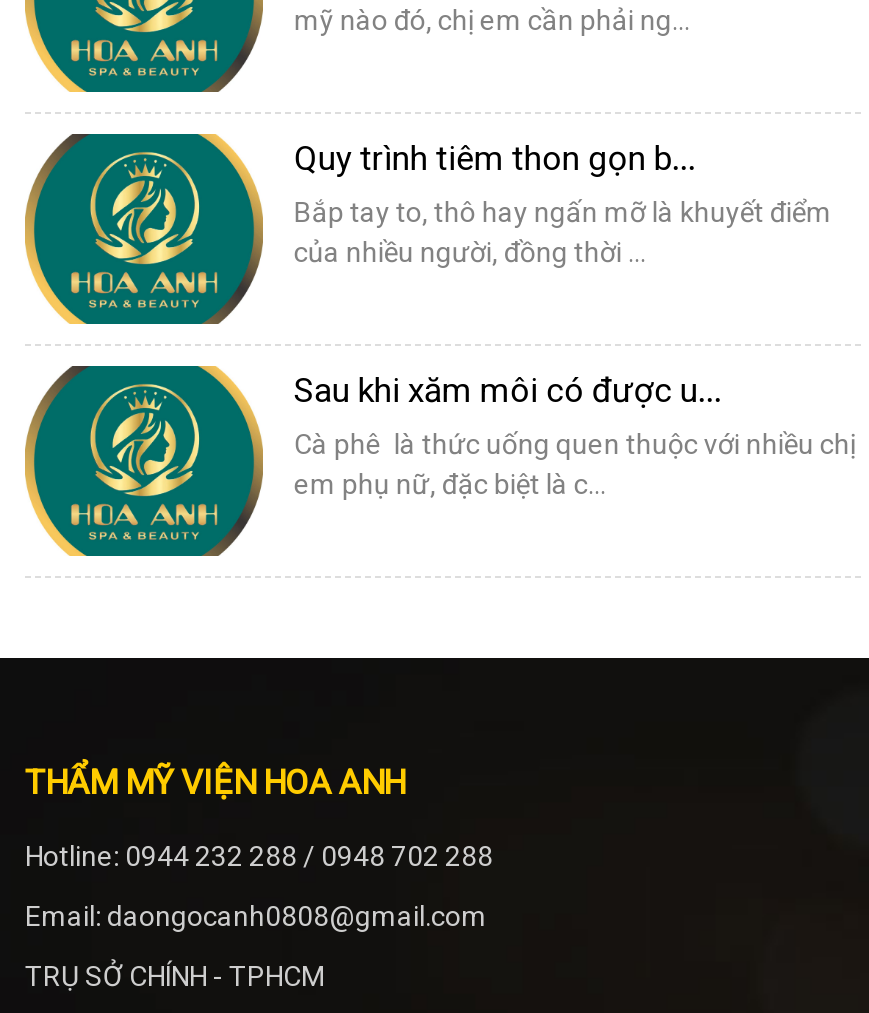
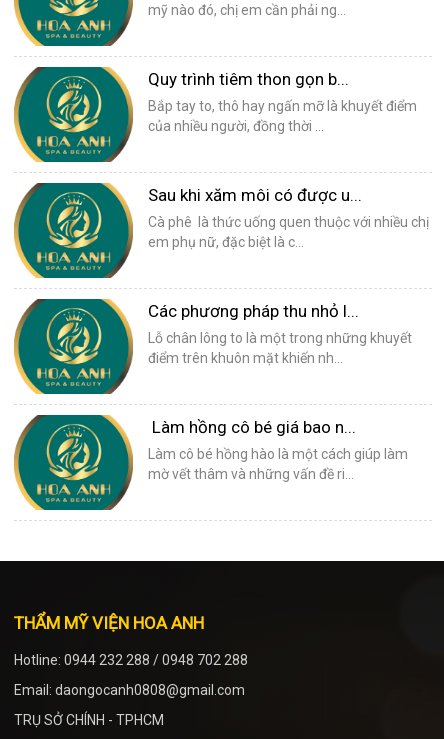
none -> [148,301,412,366] Các phương pháp thu nhỏ l... | Lỗ chân lông to là một trong những khuyết | điểm trên khuôn mặt khiến nh...
none -> [148,417,408,482] Làm hồng cô bé giá bao n... | Làm cô bé hồng hào là một cách giúp làm | mờ vết thâm và những vấn đề ri...

